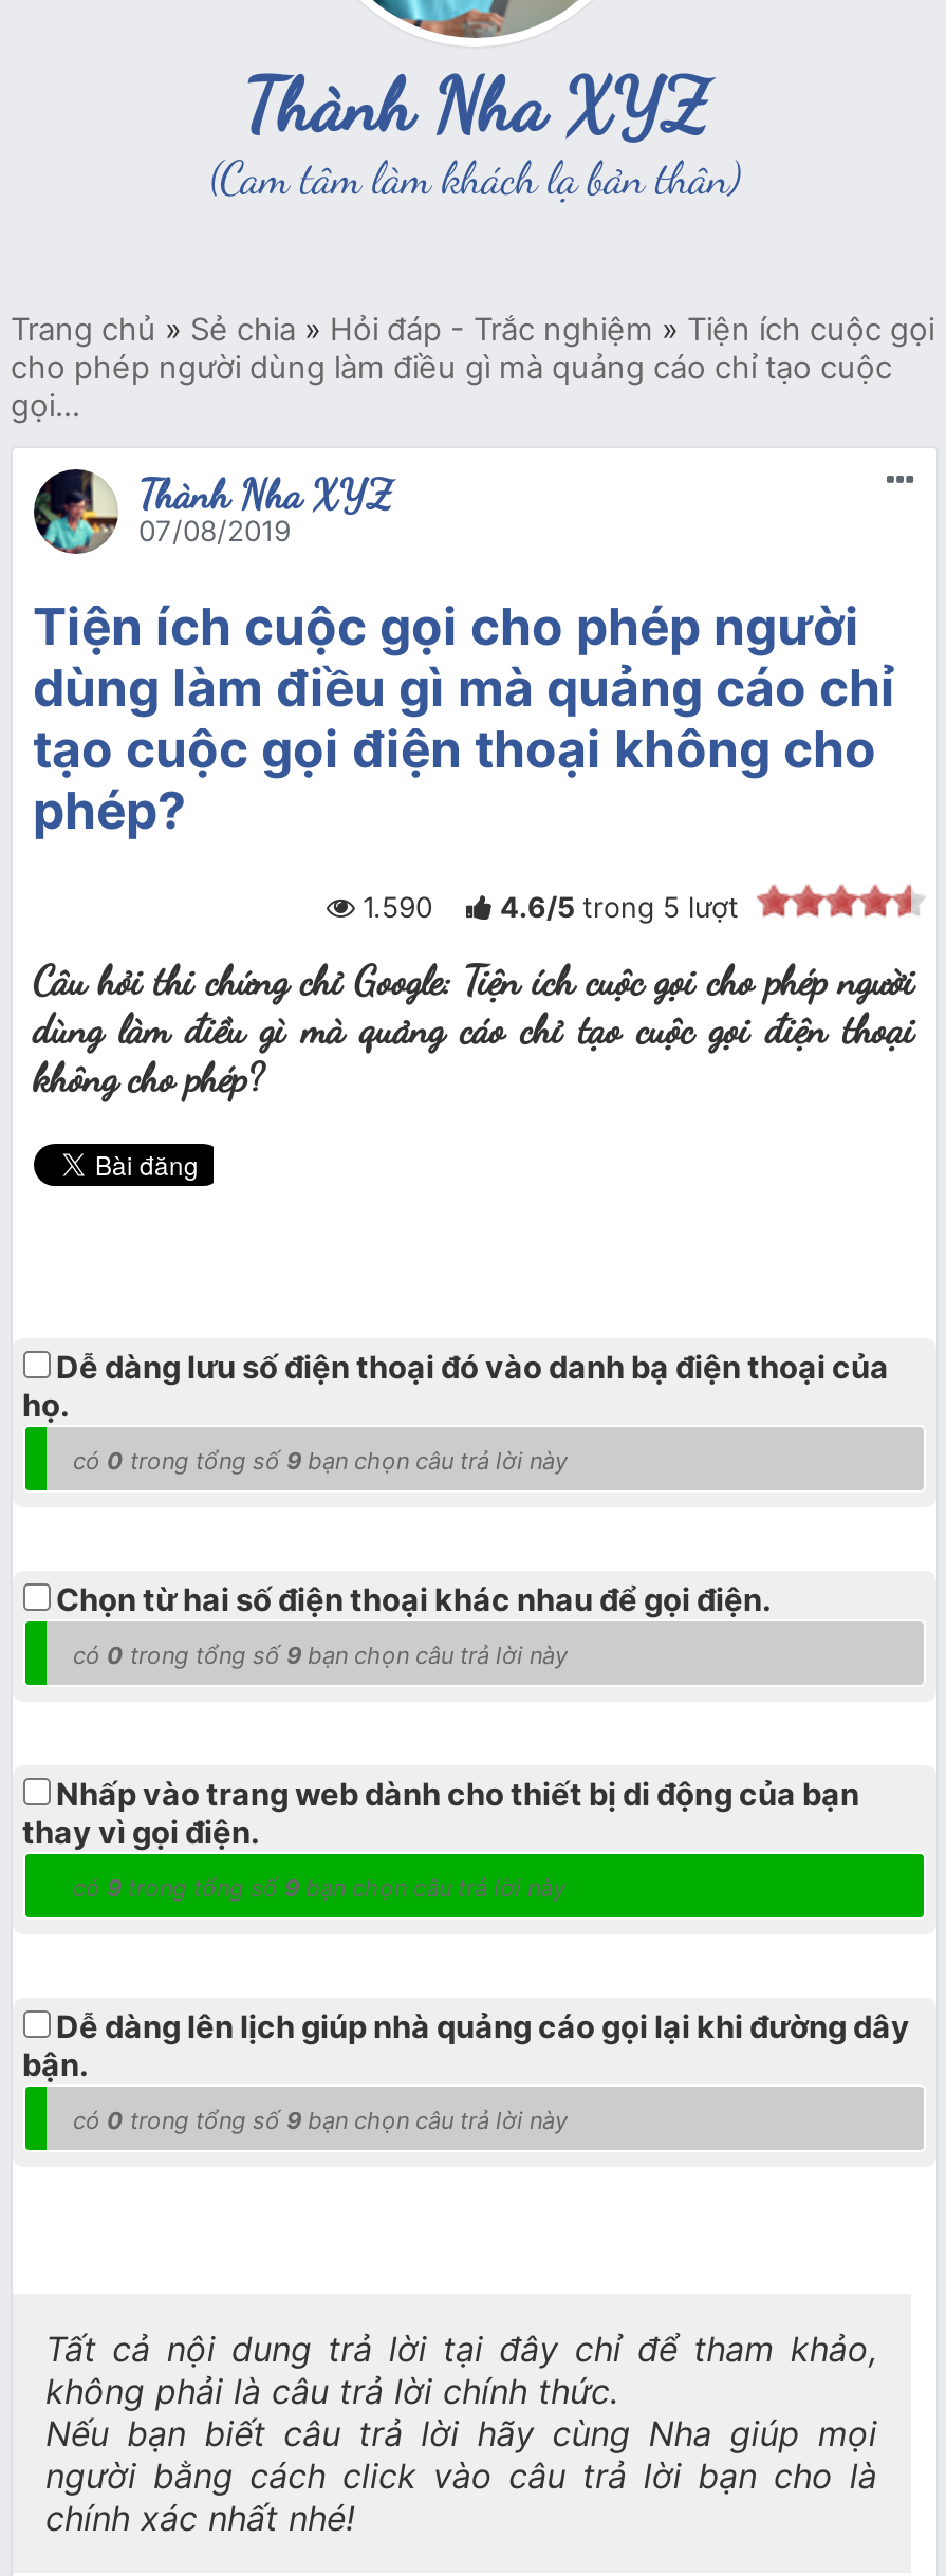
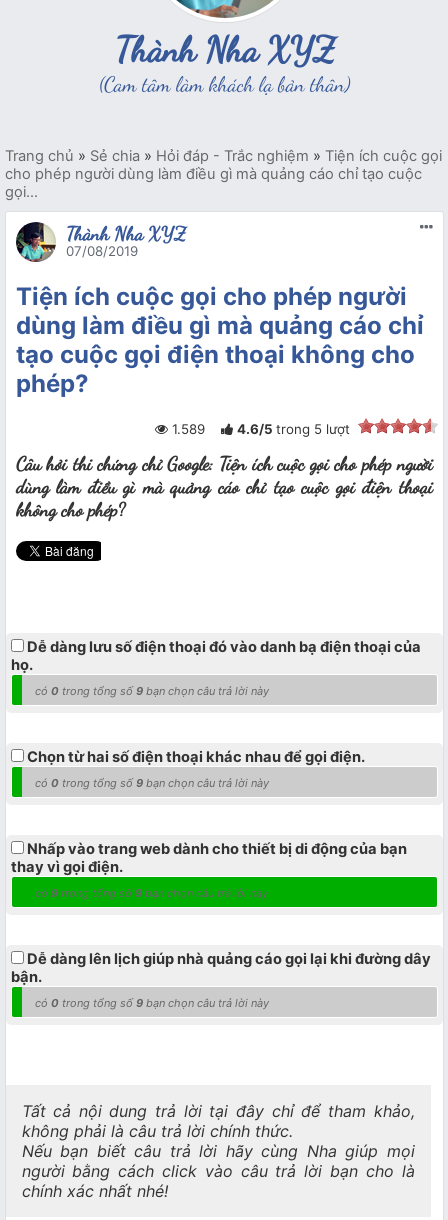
[354,891,739,925] 1.590 4.6/5 trong 5 lượt -> [167,421,349,437] 1.589 4.6/5 trong 5 lượt

